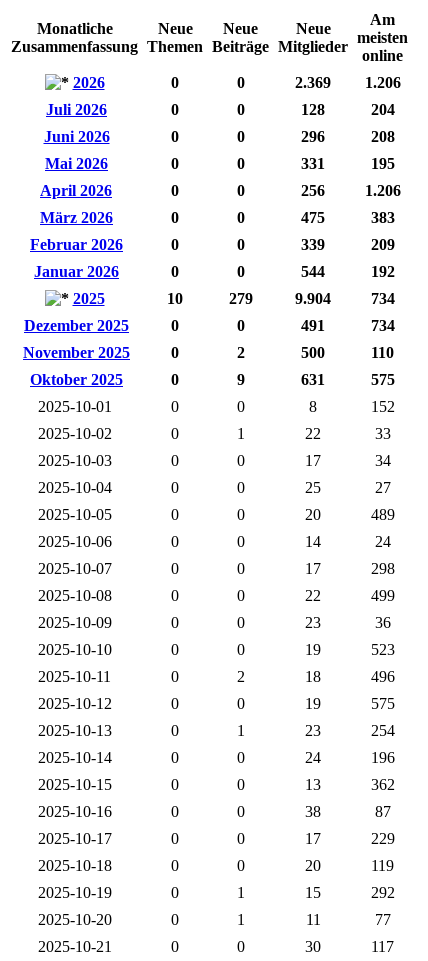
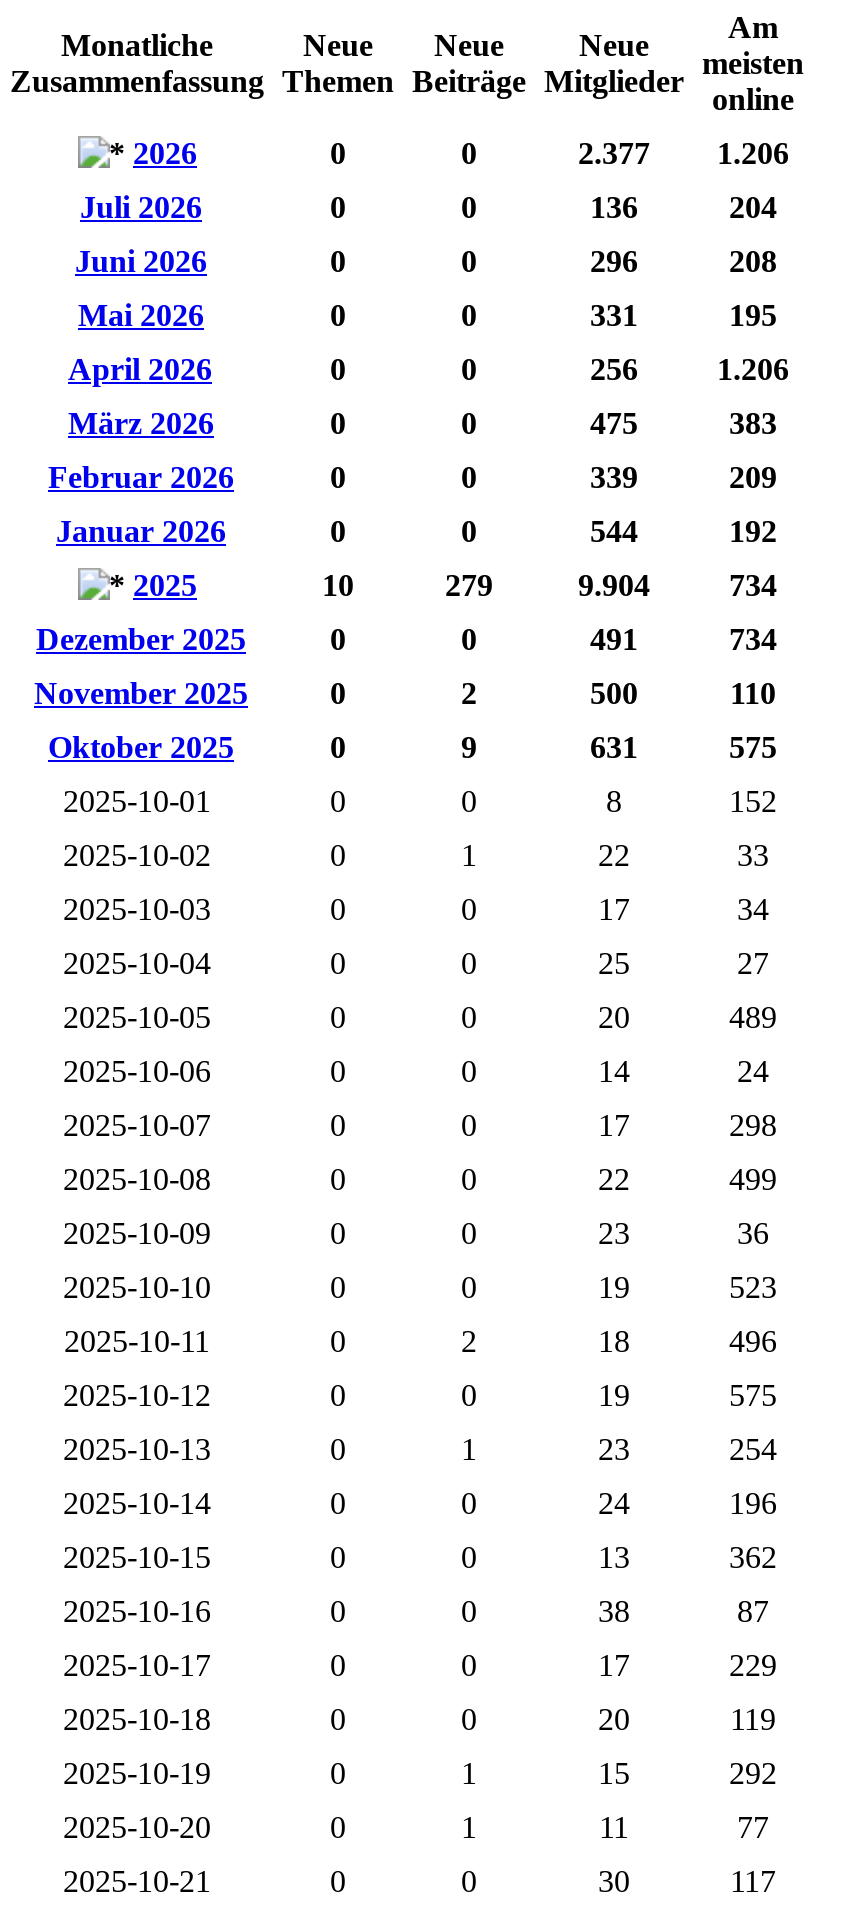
[295,74,400,91] 2.369 1.206 -> [578,137,789,171] 2.377 1.206
[301,101,325,118] 128 -> [590,191,638,225] 136

